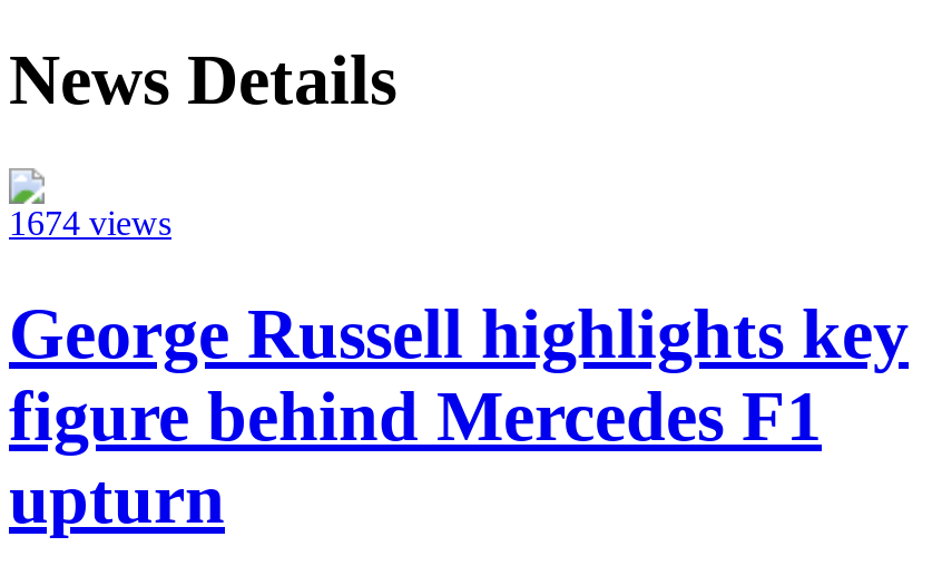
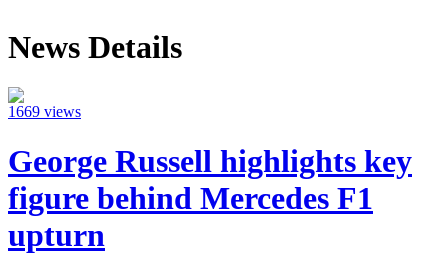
[9,205,171,242] 1674 views -> [8,103,81,120] 1669 views

